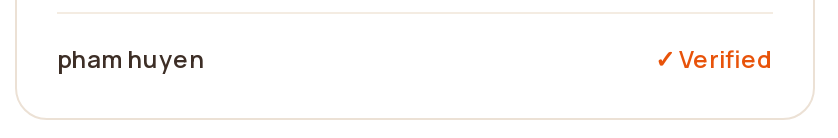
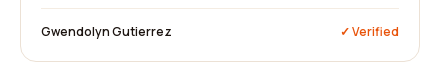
[57,42,205,76] pham huyen -> [41,23,172,40] Gwendolyn Gutierrez

